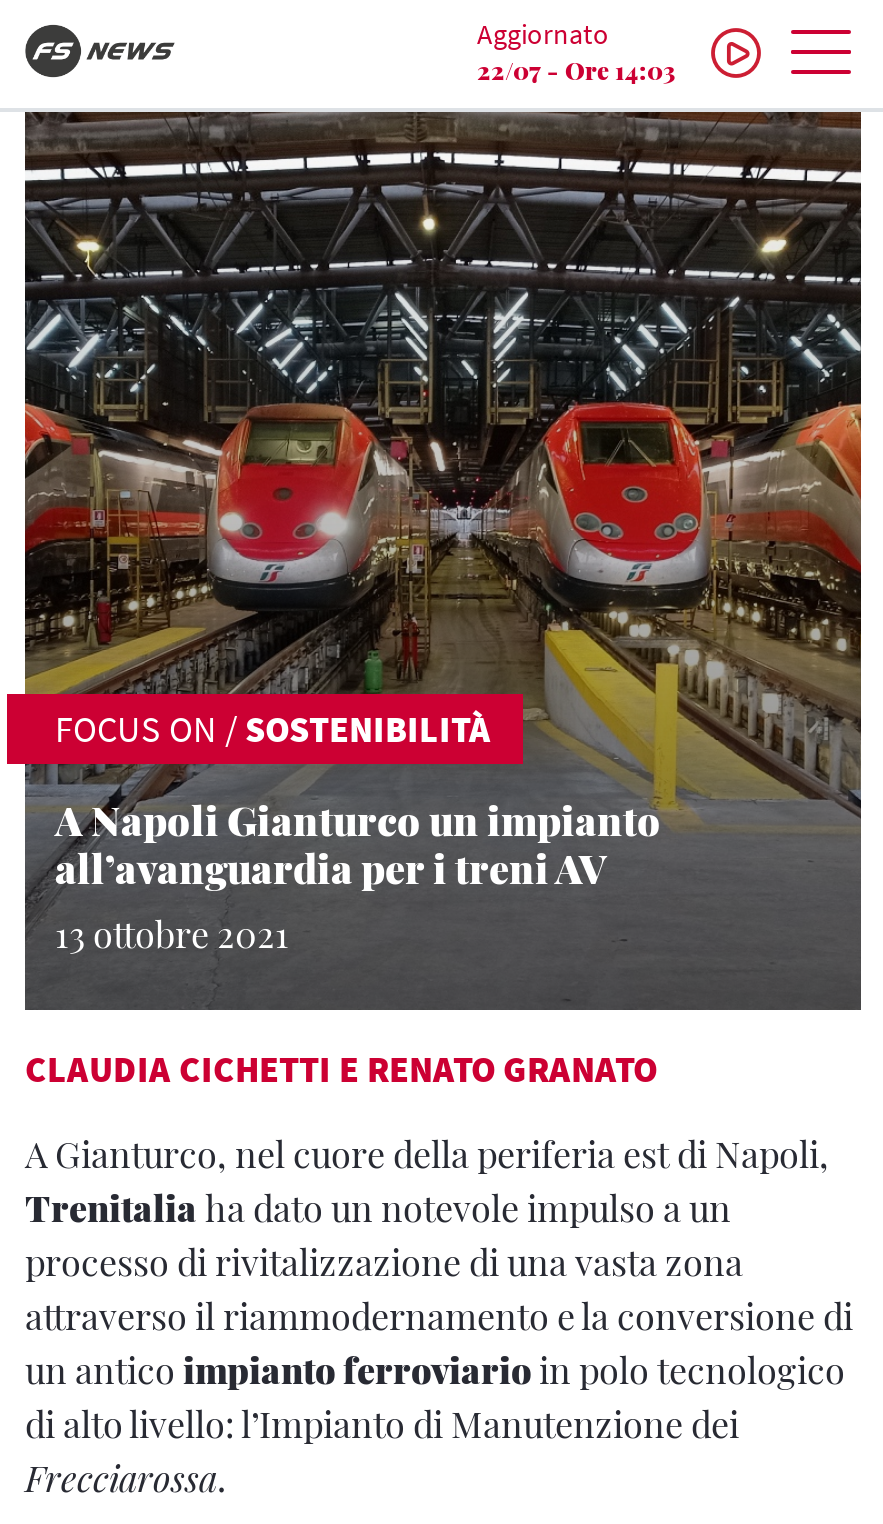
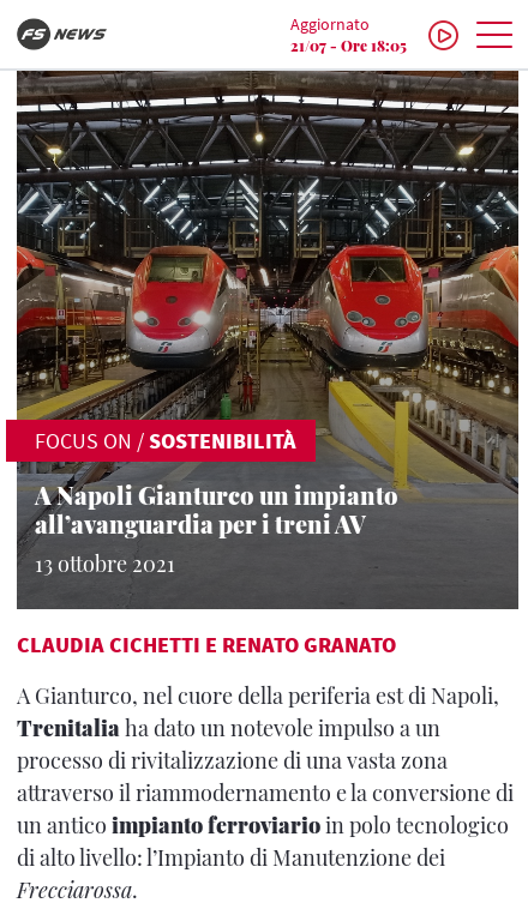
[477,53,675,85] 22/07 - Ore 14:03 -> [290,35,407,55] 21/07 - Ore 18:05

